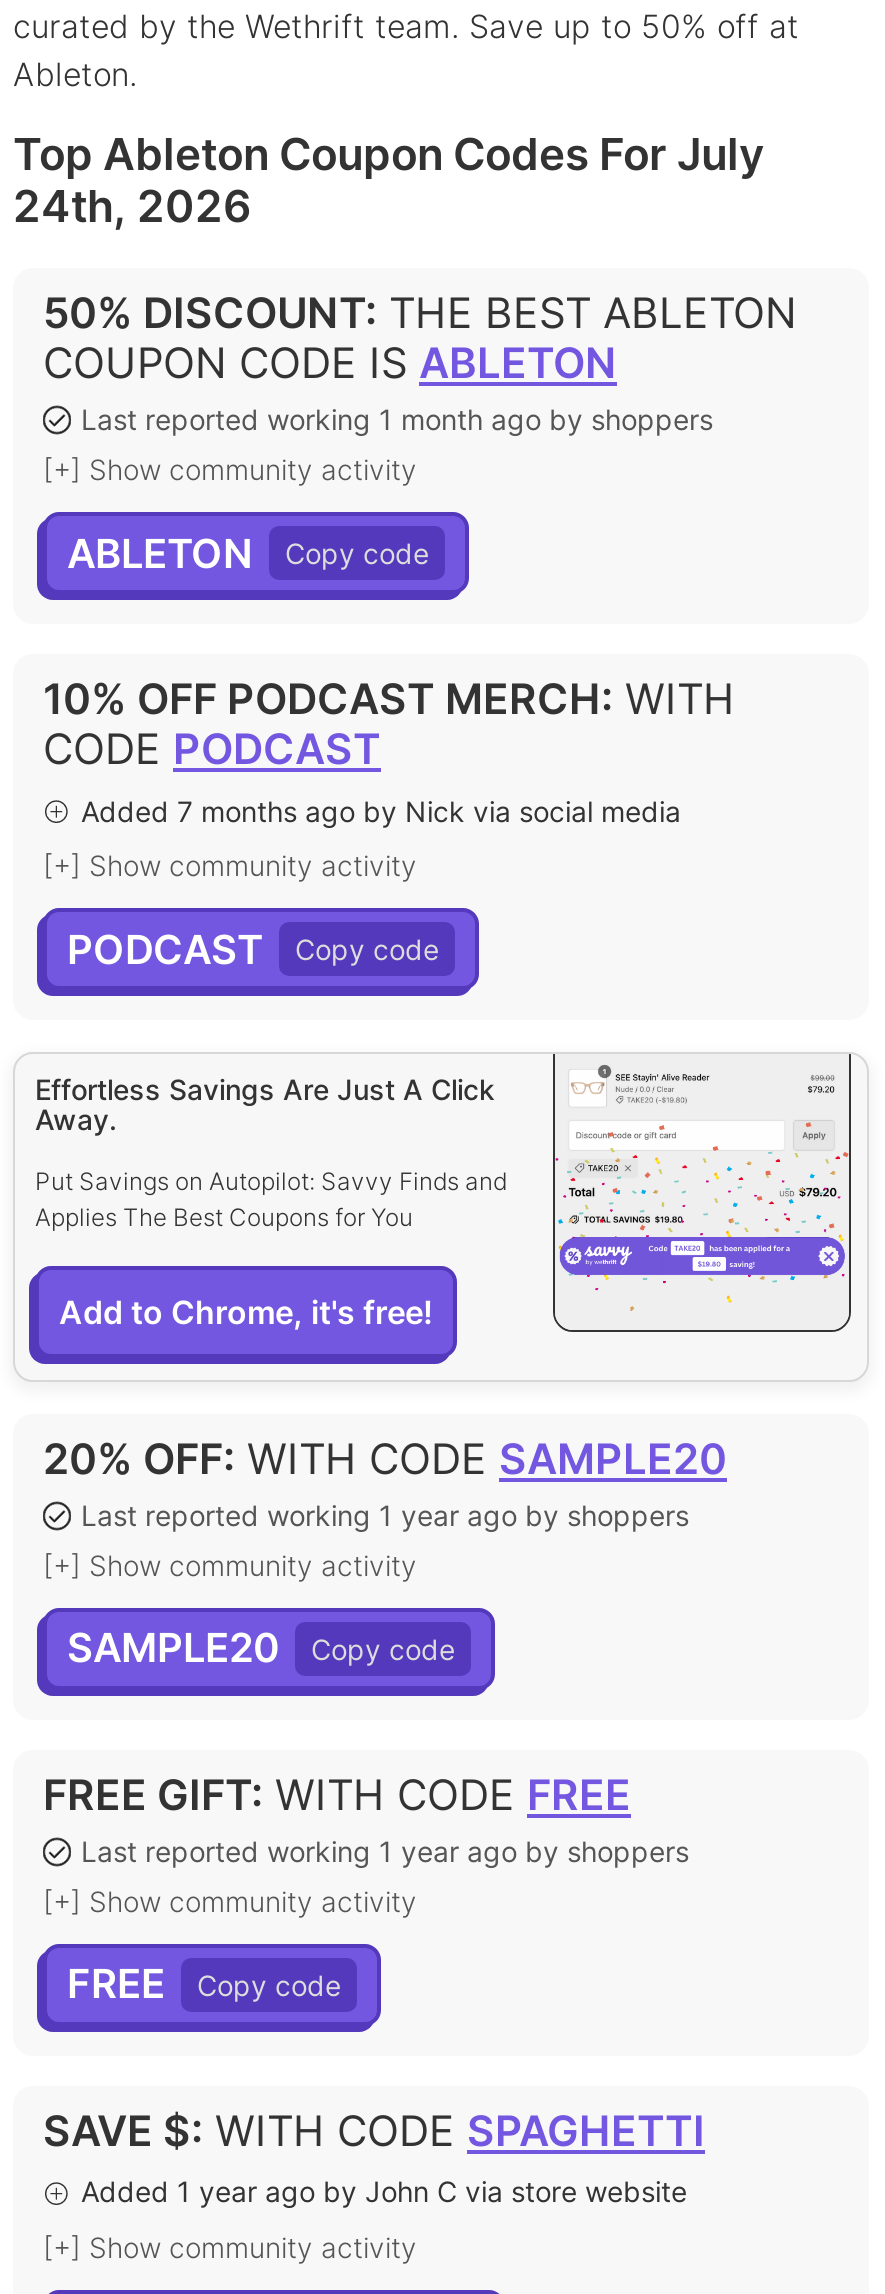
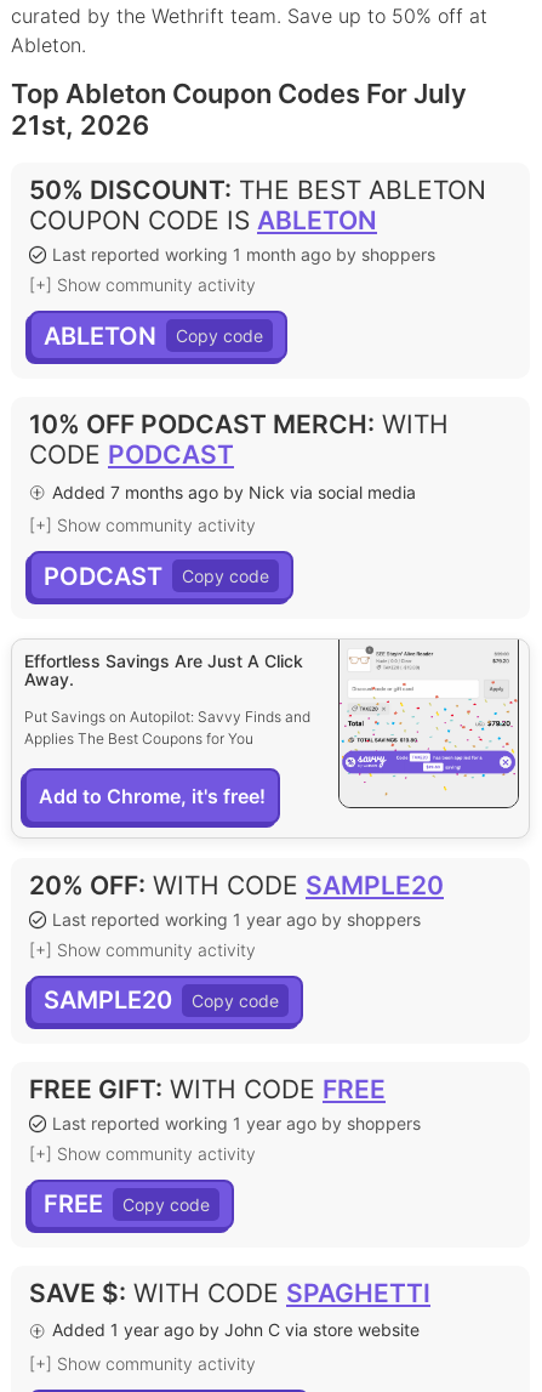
[13,180,251,232] 24th, 2026 -> [11,109,149,141] 21st, 2026

